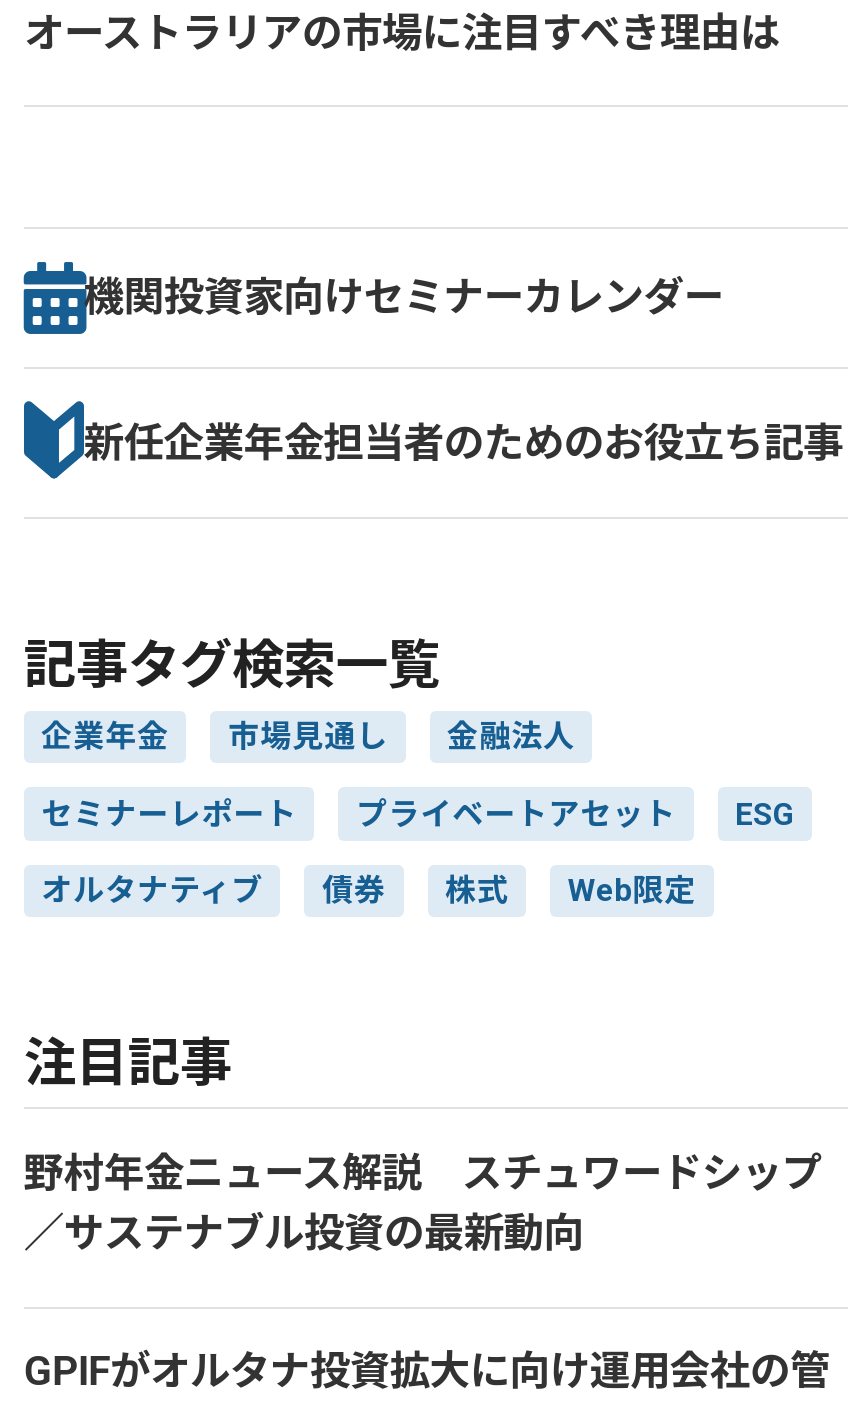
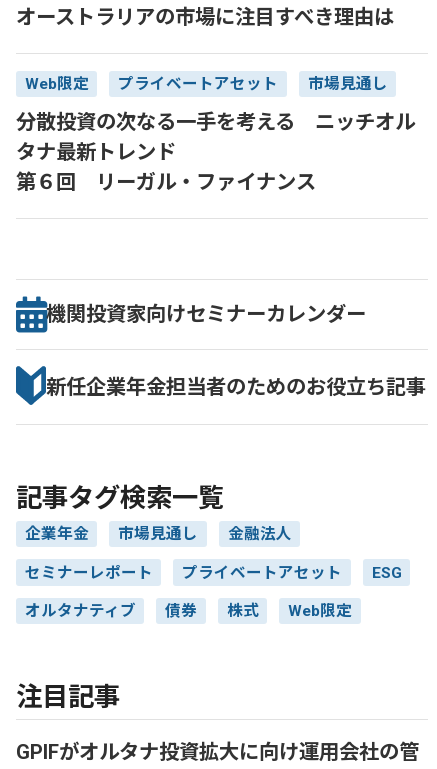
none -> [16,75,415,194] Web限定 | プライベートアセット | 市場見通し | 分散投資の次なる一手を考える ニッチオル | タナ最新トレンド | 第６回 リーガル・ファイナンス
moved [24,274,844,1093] -> [16,302,426,712]: 機関投資家向けセミナーカレンダー | 新任企業年金担当者のためのお役立ち記事 | 記事タグ検索一覧 | ... | Web限定 | 注目記事
[24,1150,822,1258] 野村年金ニュース解説 スチュワードシップ | ／サステナブル投資の最新動向 -> none

